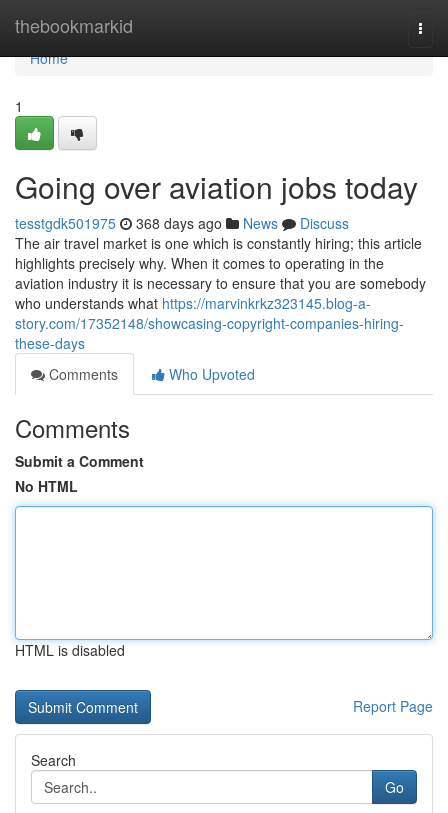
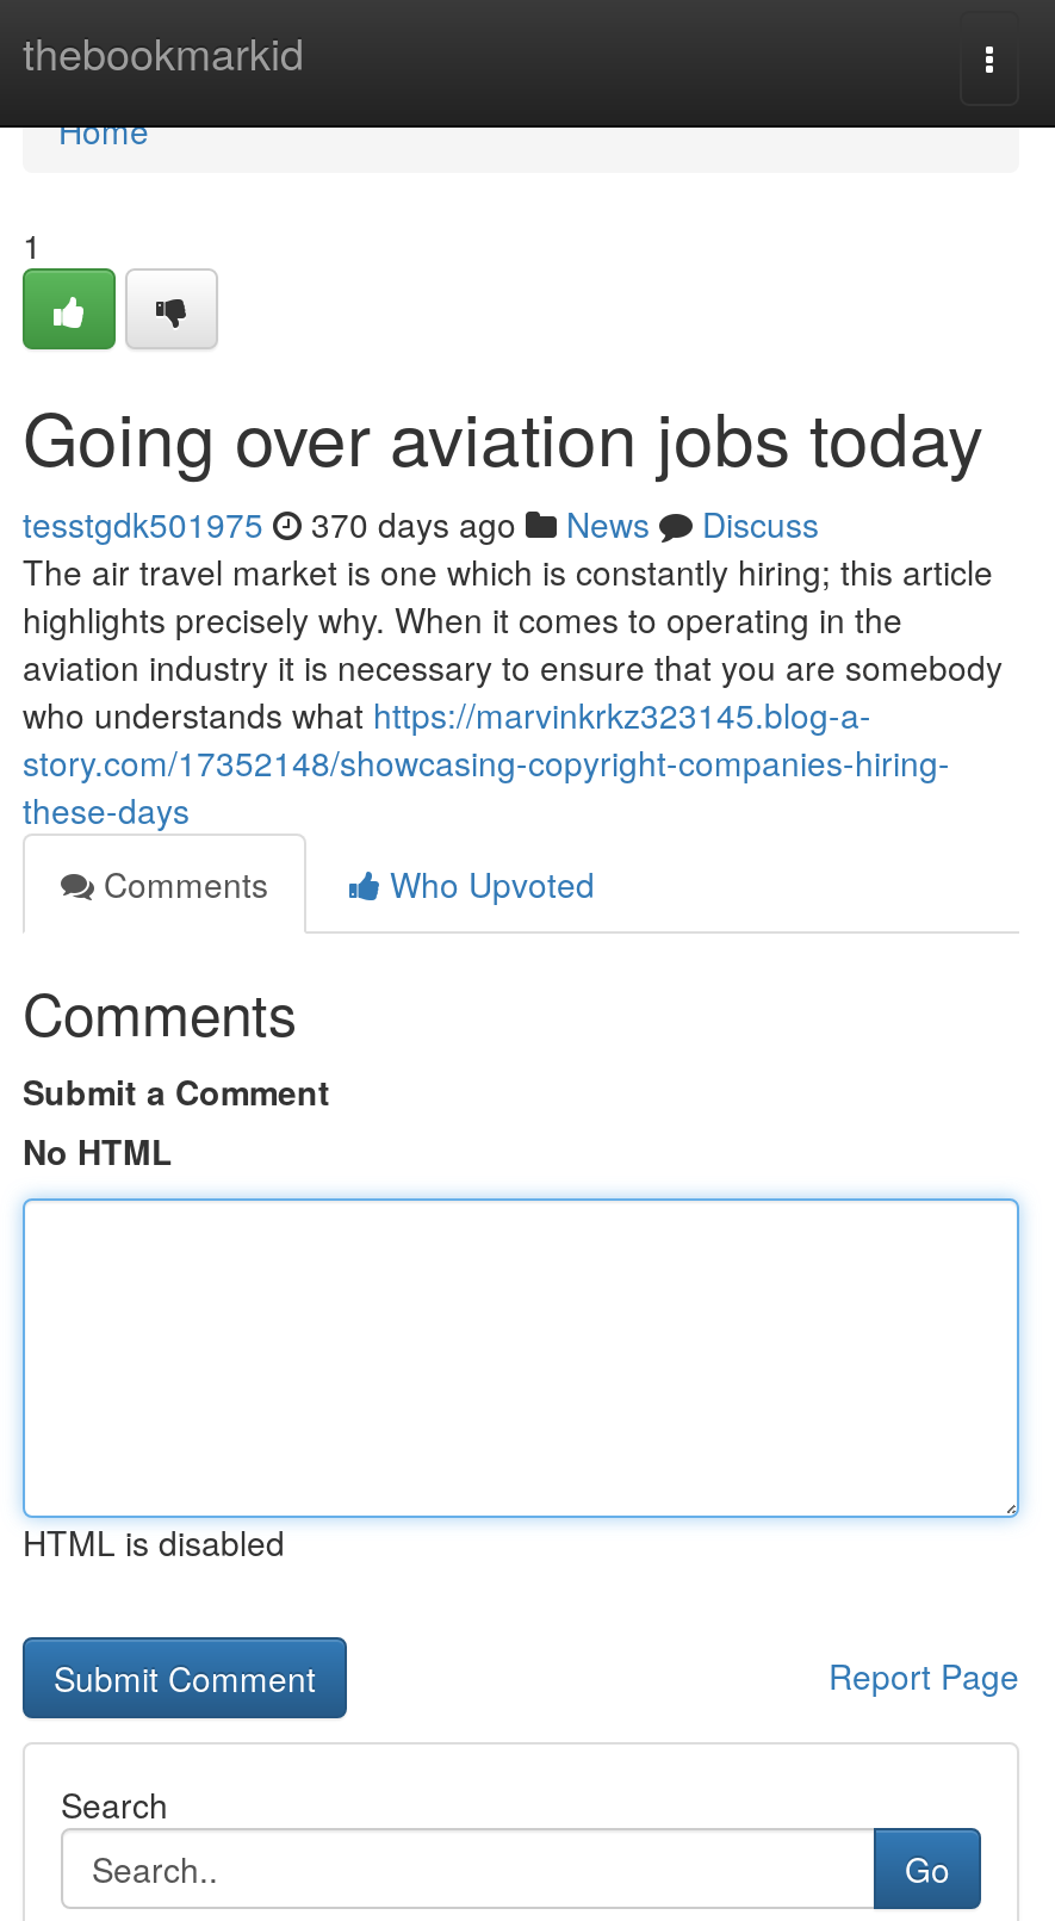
[15,213,349,233] tesstgdk501975 368 days ago News Discuss -> [23,500,819,547] tesstgdk501975 370 days ago News Discuss

